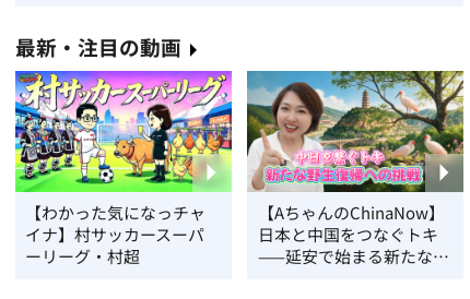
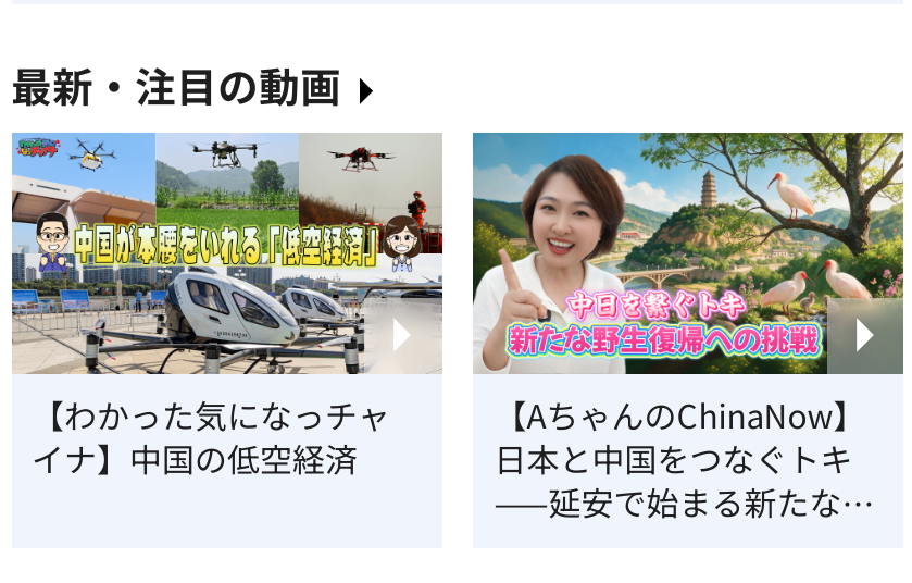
[14,70,233,268] [image] | イナ】村サッカースーパ | ーリーグ・村超 -> [10,131,445,482] [image] | イナ】中国の低空経済

